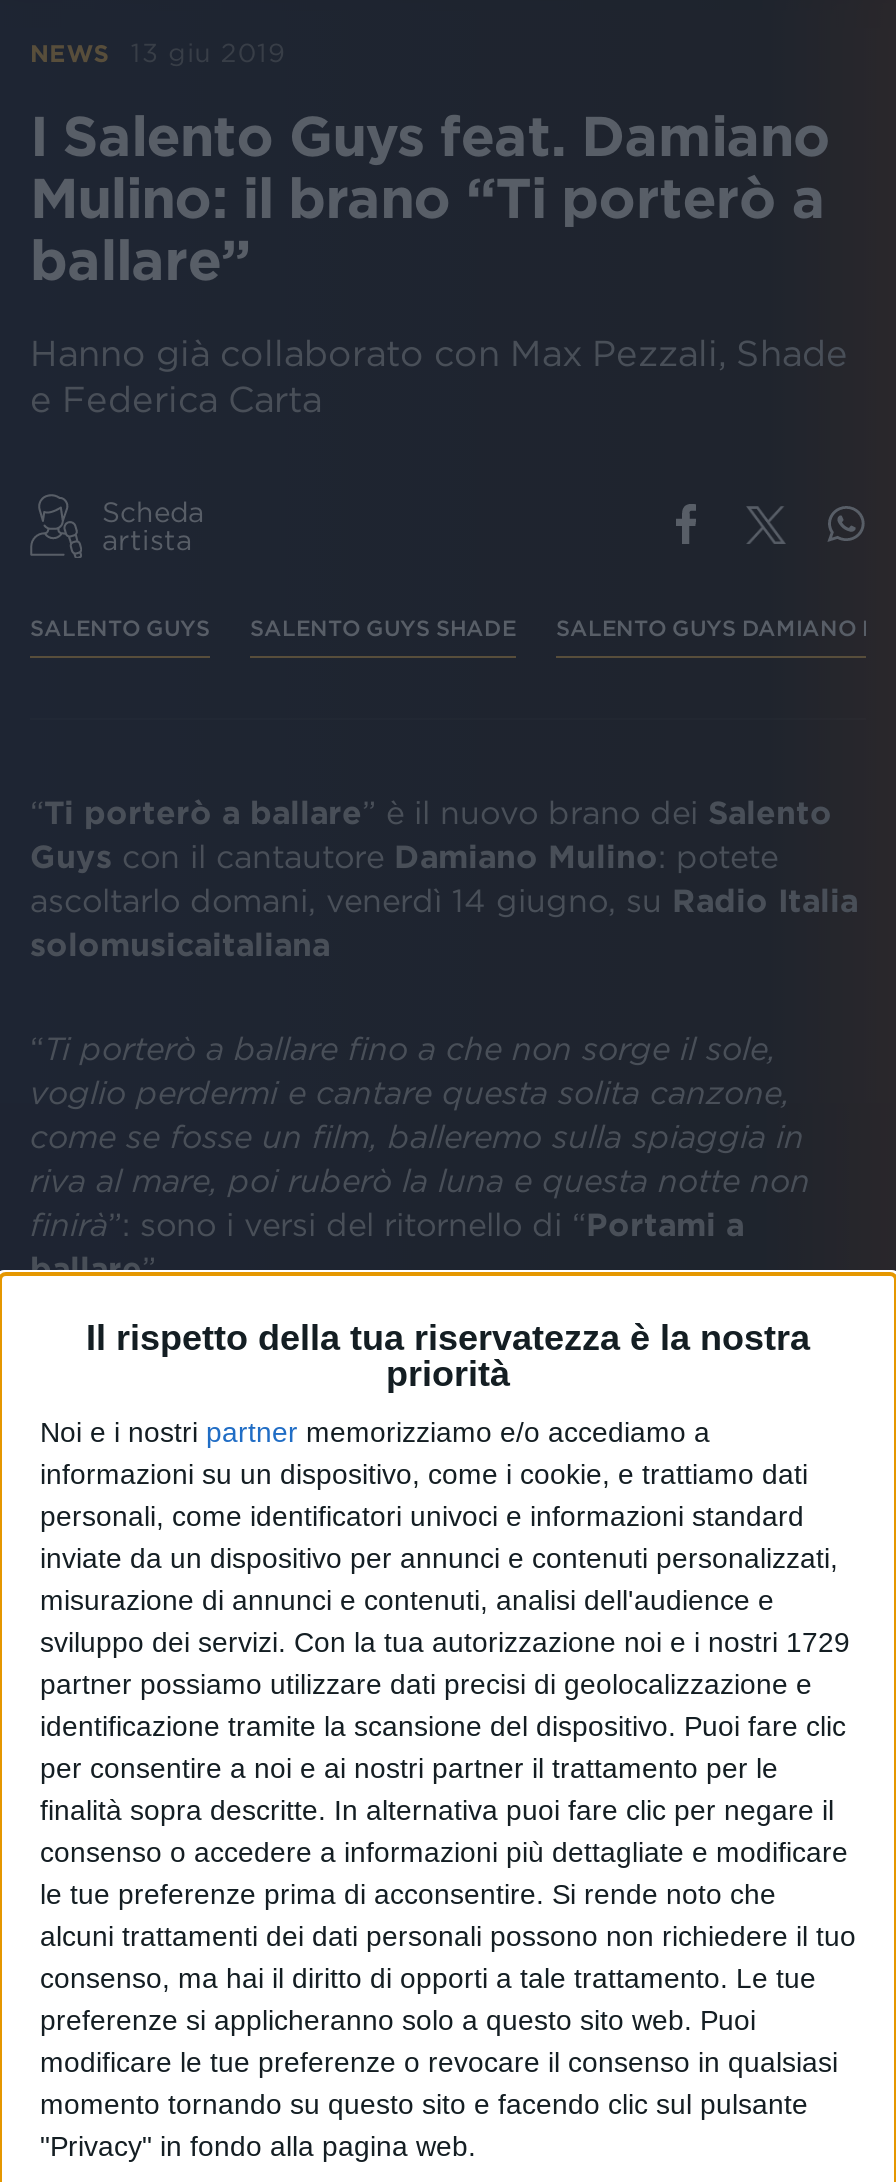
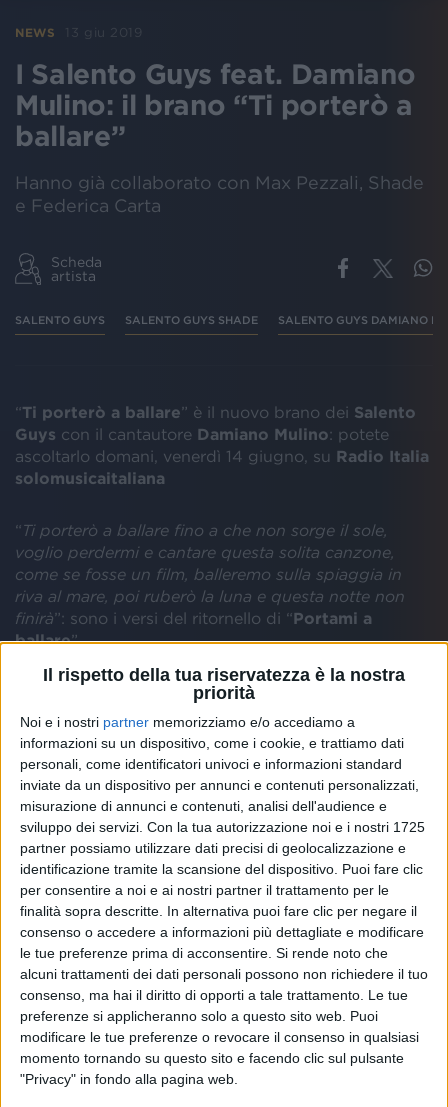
[40,1625,850,1657] sviluppo dei servizi. Con la tua autorizzazione noi e i nostri 1729 -> [20,819,425,835] sviluppo dei servizi. Con la tua autorizzazione noi e i nostri 1725

